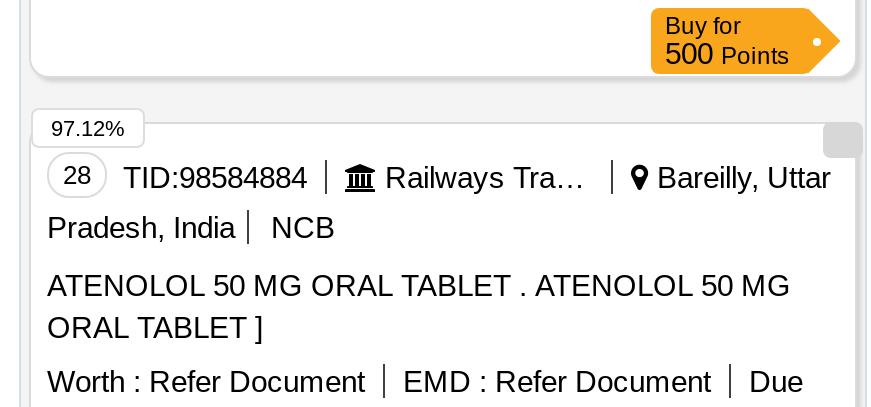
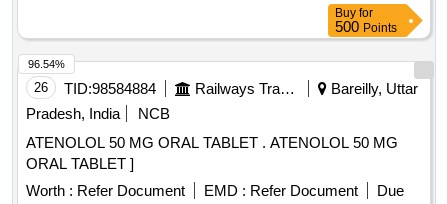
[51,116,125,140] 97.12% -> [28,58,65,70] 96.54%
[63,160,307,194] 28 TID:98584884 -> [34,80,156,97] 26 TID:98584884

